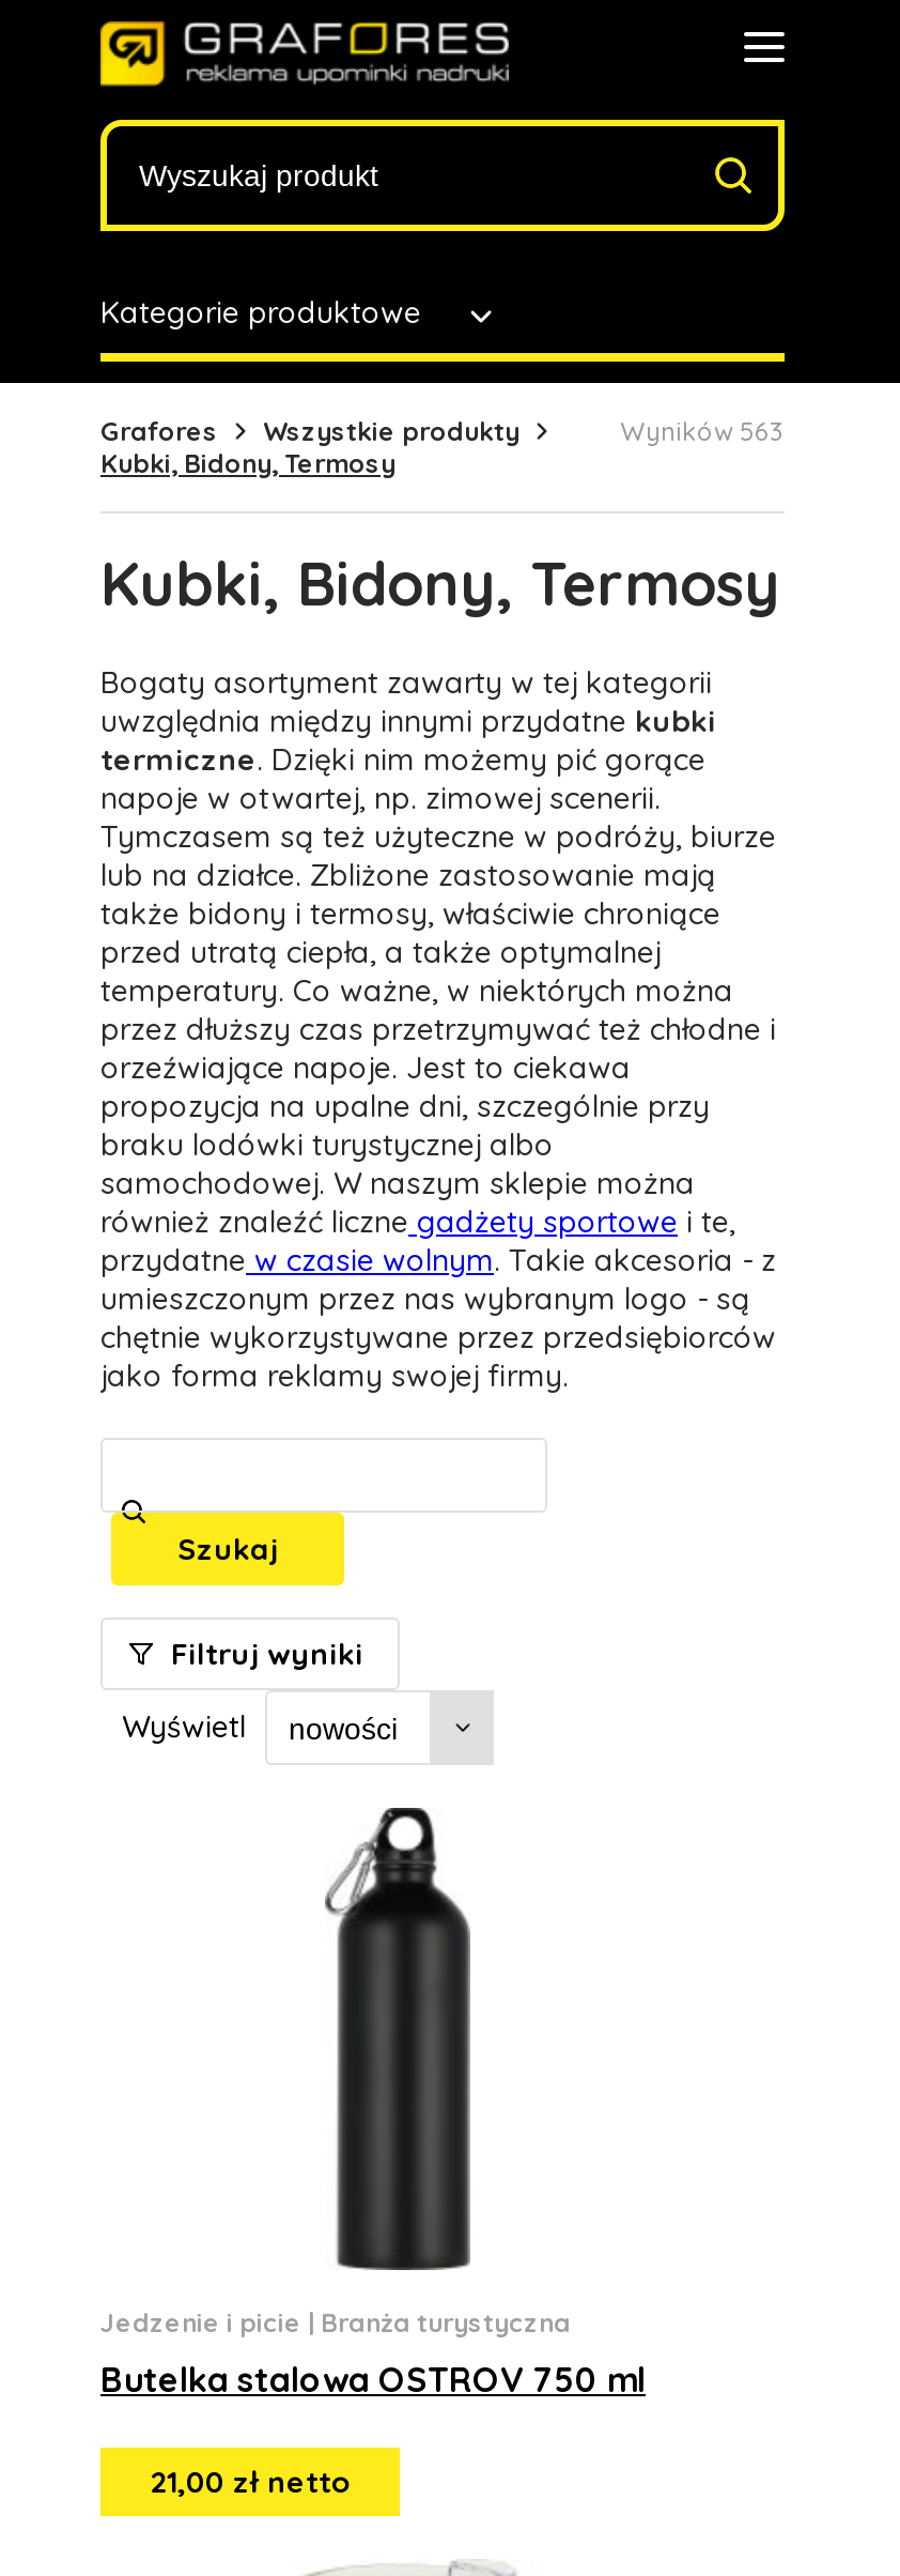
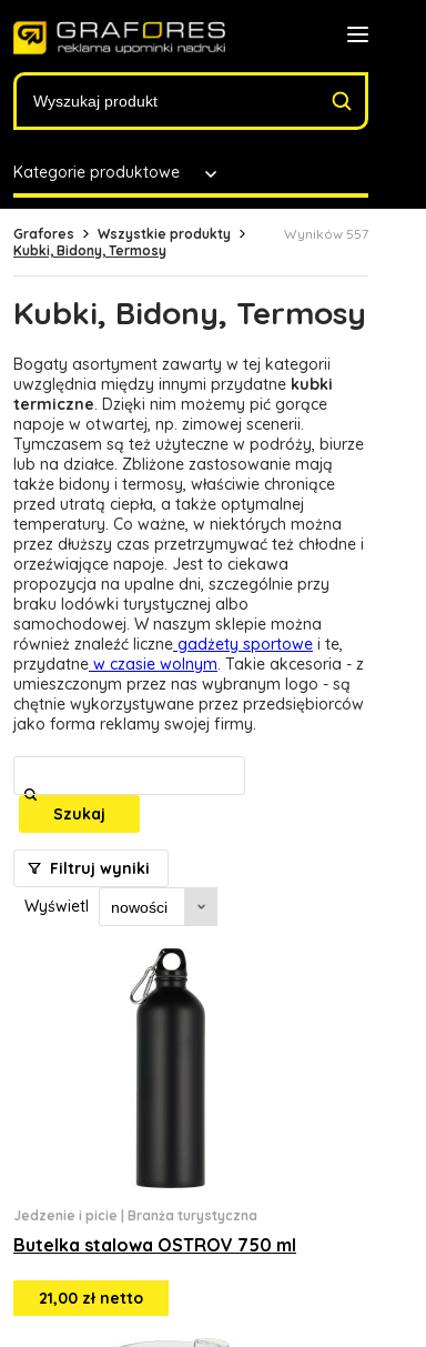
[620,415,785,447] Wyników 563 -> [284,225,368,242] Wyników 557

